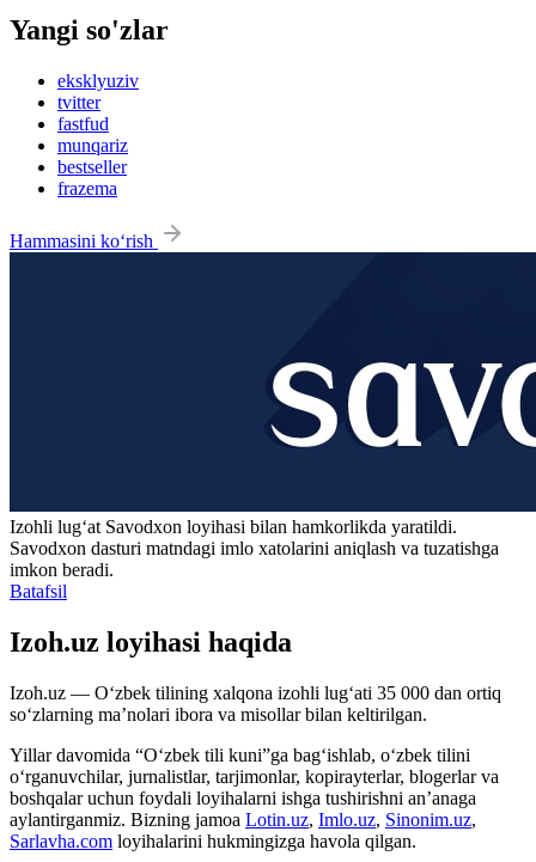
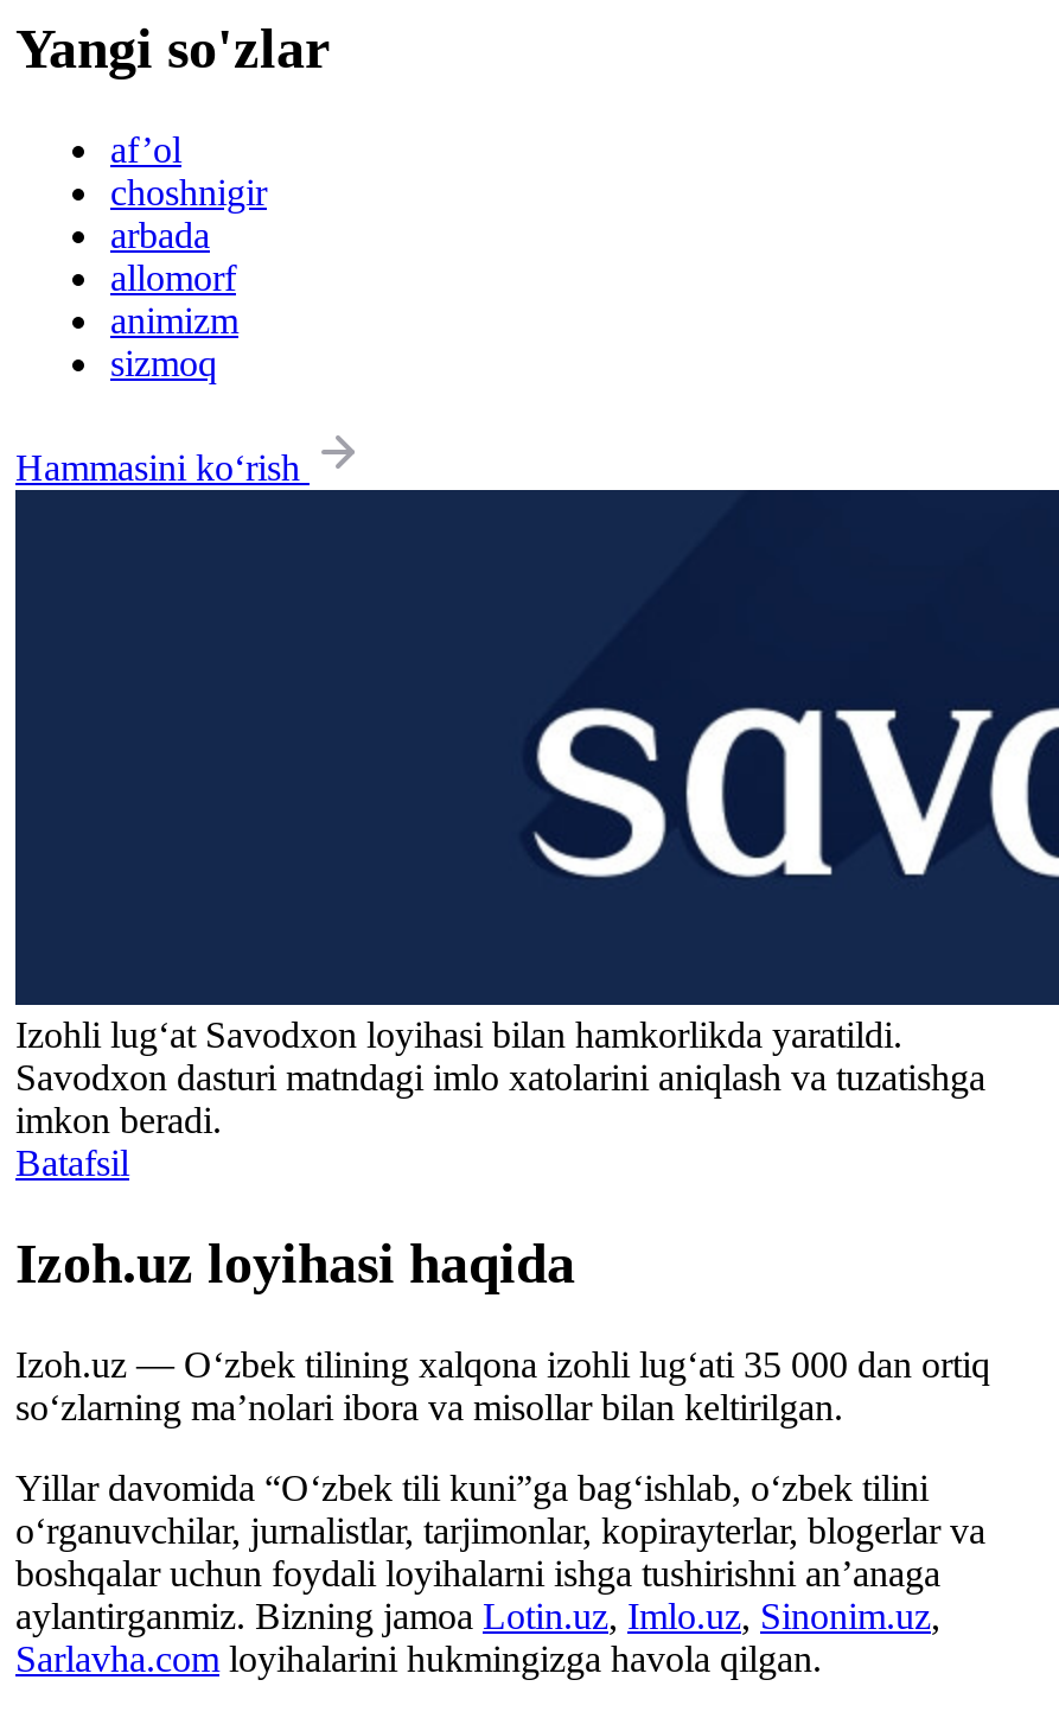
[57,70,139,198] eksklyuziv | tvitter | fastfud | munqariz | bestseller | frazema -> [110,129,267,383] af’ol | choshnigir | arbada | allomorf | animizm | sizmoq

